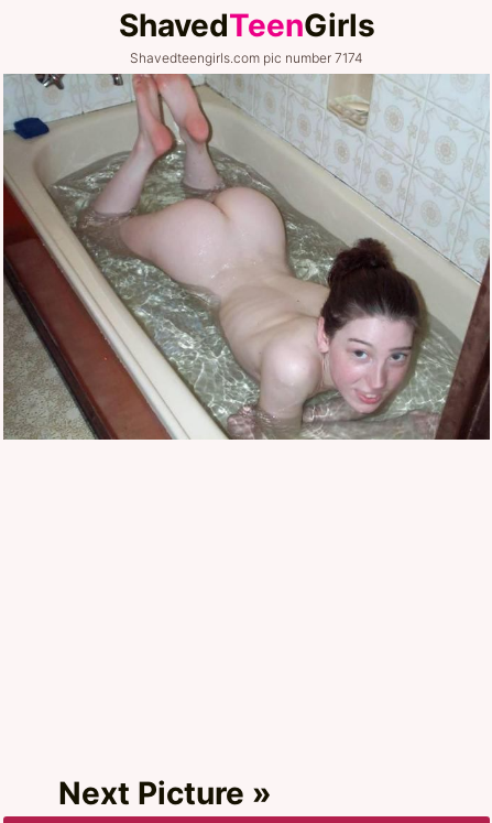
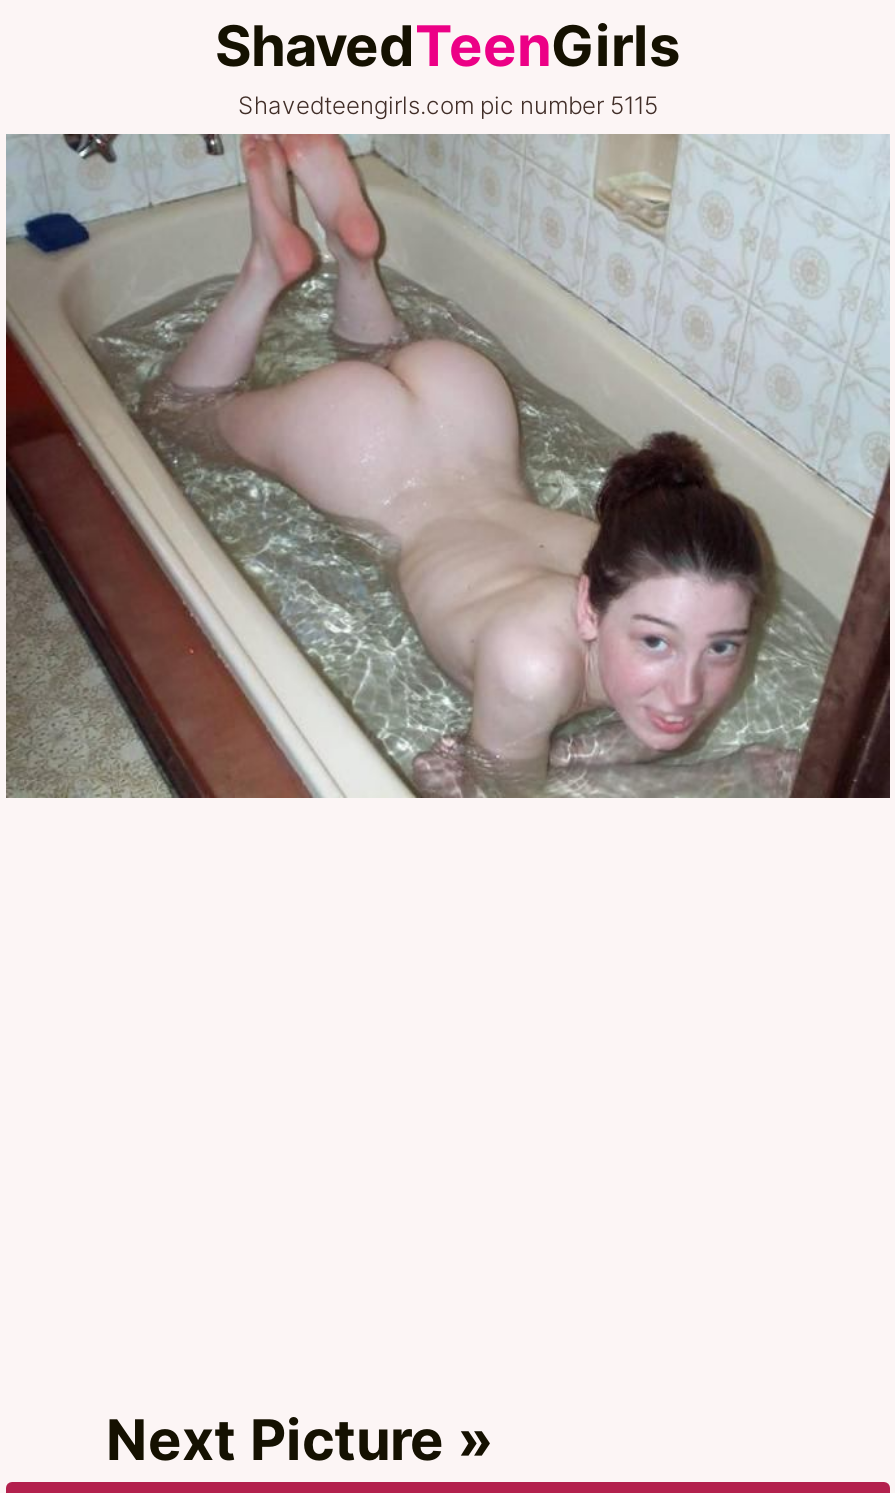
[130,50,363,66] Shavedteengirls.com pic number 7174 -> [238,90,658,120] Shavedteengirls.com pic number 5115

